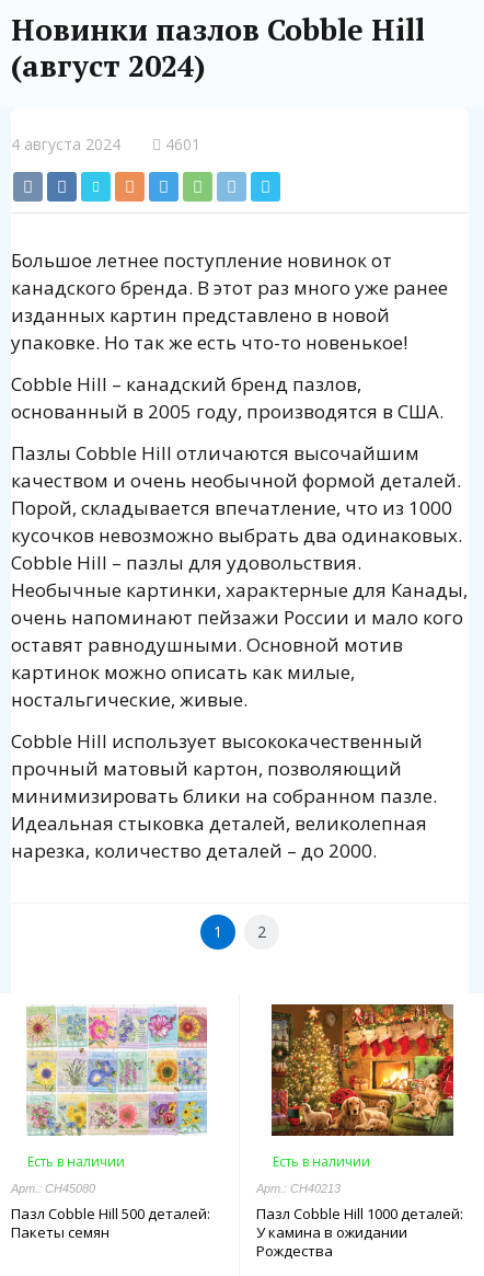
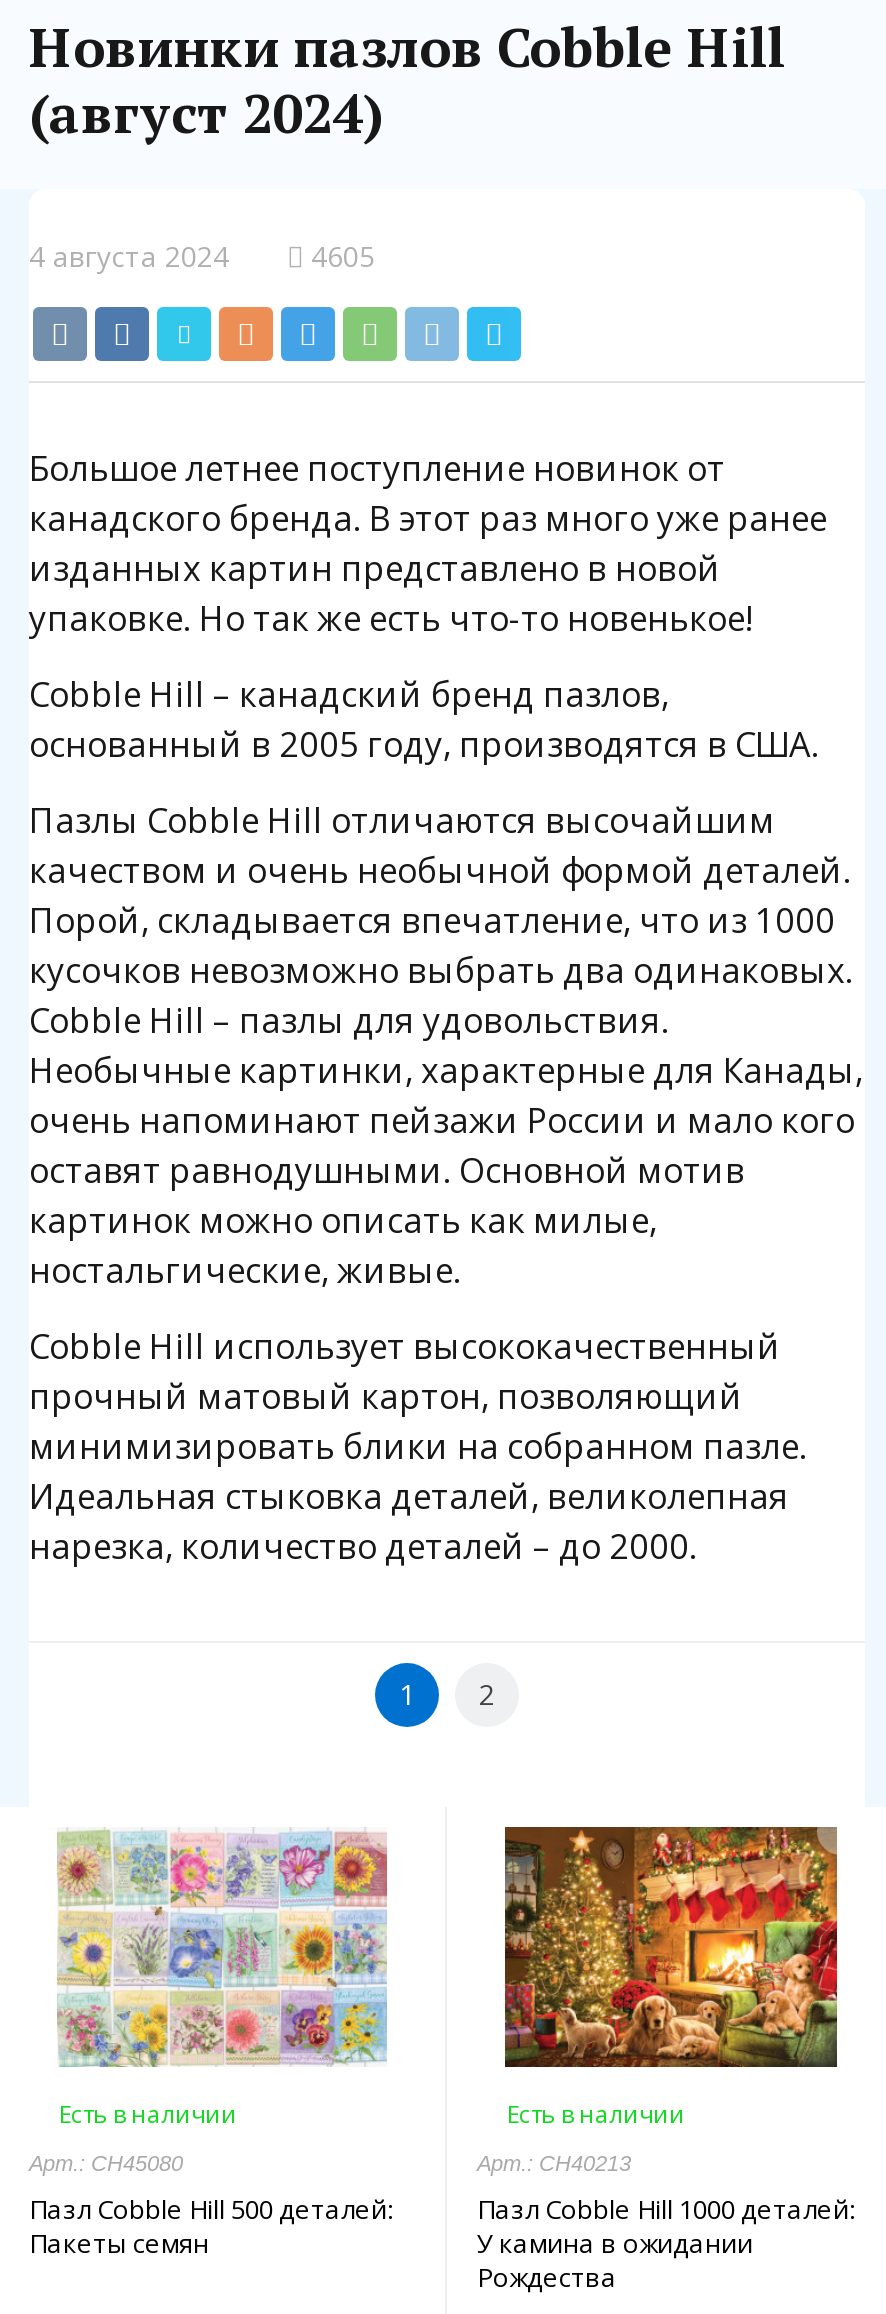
[11,134,200,154] 4 августа 2024 4601 -> [29,237,375,275] 4 августа 2024 4605

